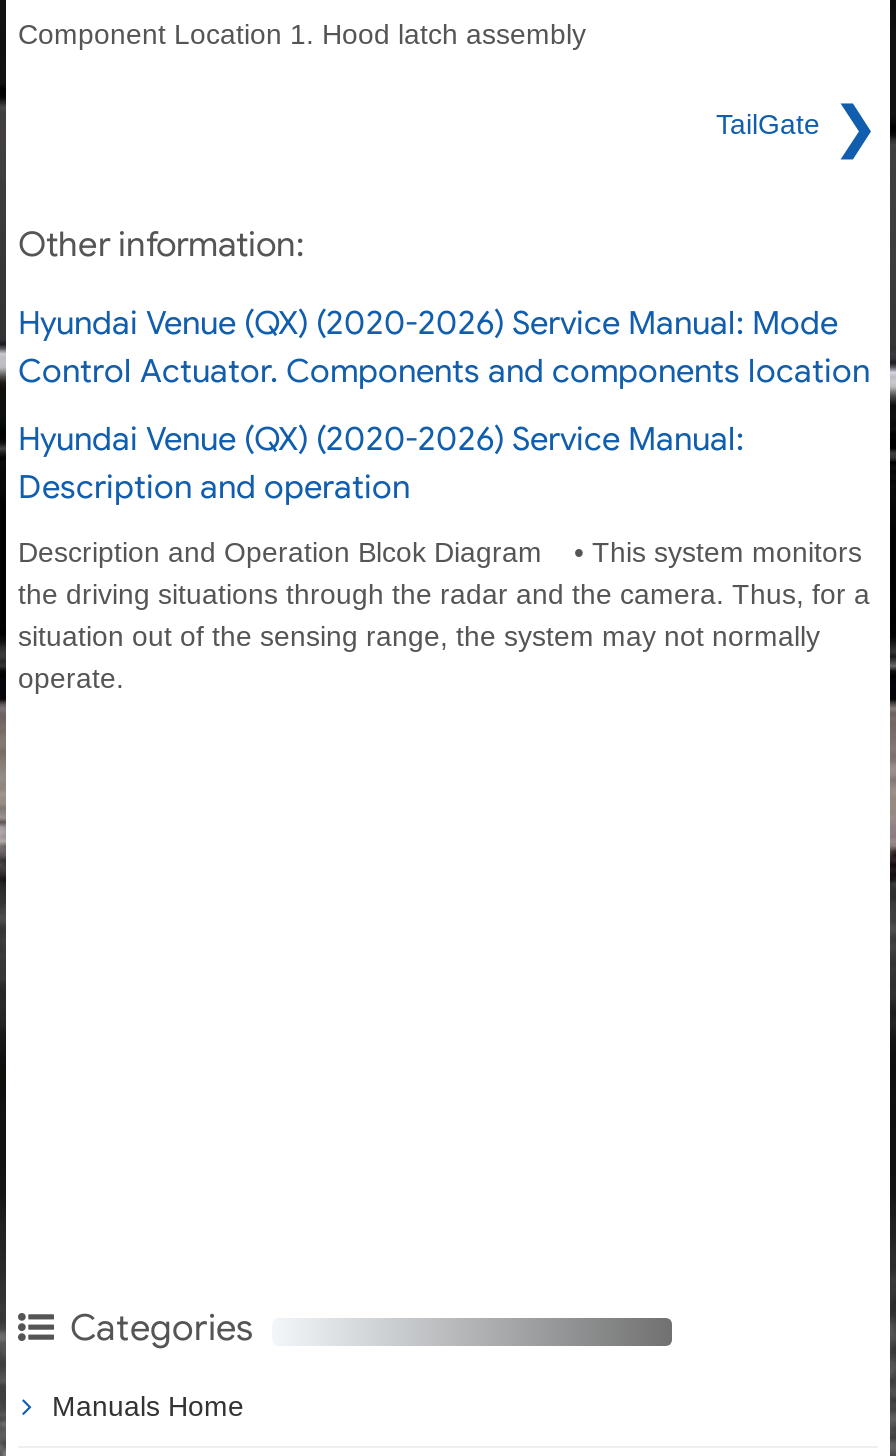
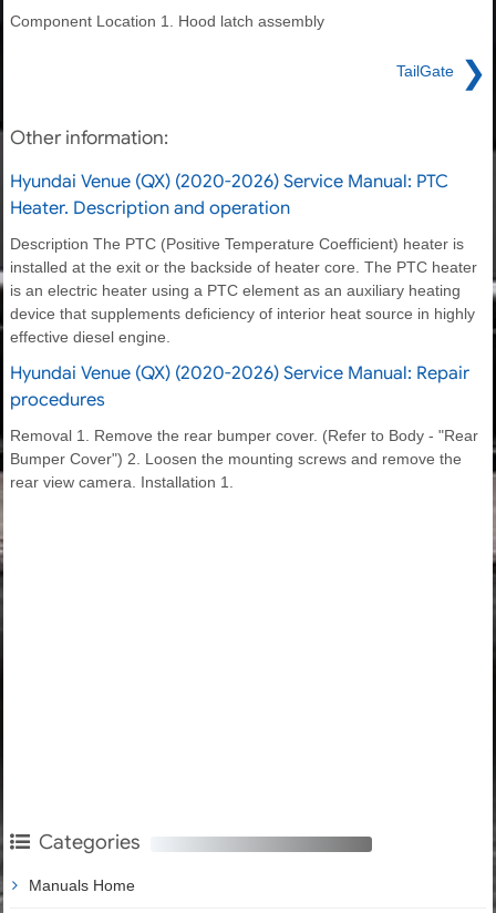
[18,304,870,694] Hyundai Venue (QX) (2020-2026) Service Manual: Mode | Control Actuator. Components and components location | Hyundai Venue (QX) (2020-2026) Service Manual: | Description and operation | Description and Operation Blcok Diagram • This system monitors | the driving situations through the radar and the camera. Thus, for a | situation out of the sensing range, the system may not normally | operate. -> [10,170,478,491] Hyundai Venue (QX) (2020-2026) Service Manual: PTC | Heater. Description and operation | Description The PTC (Positive Temperature Coefficient) heater is | installed at the exit or the backside of heater core. The PTC heater | is an electric heater using a PTC element as an auxiliary heating | device that supplements deficiency of interior heat source in highly | effective diesel engine. | Hyundai Venue (QX) (2020-2026) Service Manual: Repair | procedures | Removal 1. Remove the rear bumper cover. (Refer to Body - "Rear | Bumper Cover") 2. Loosen the mounting screws and remove the | rear view camera. Installation 1.

